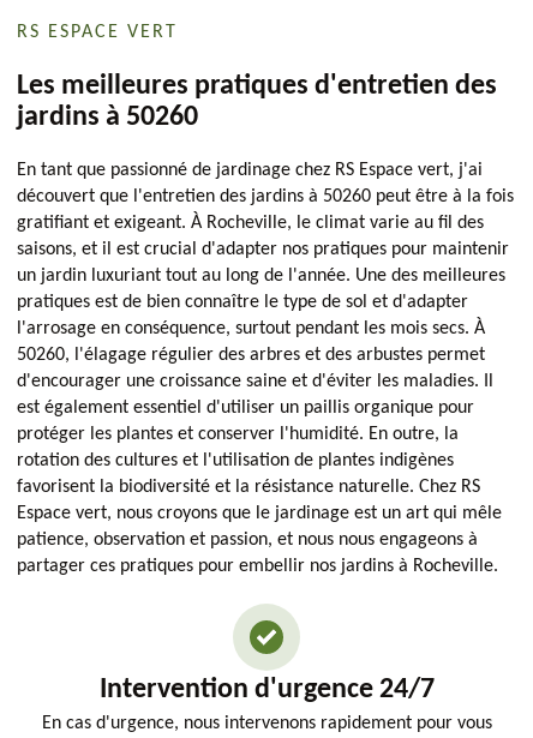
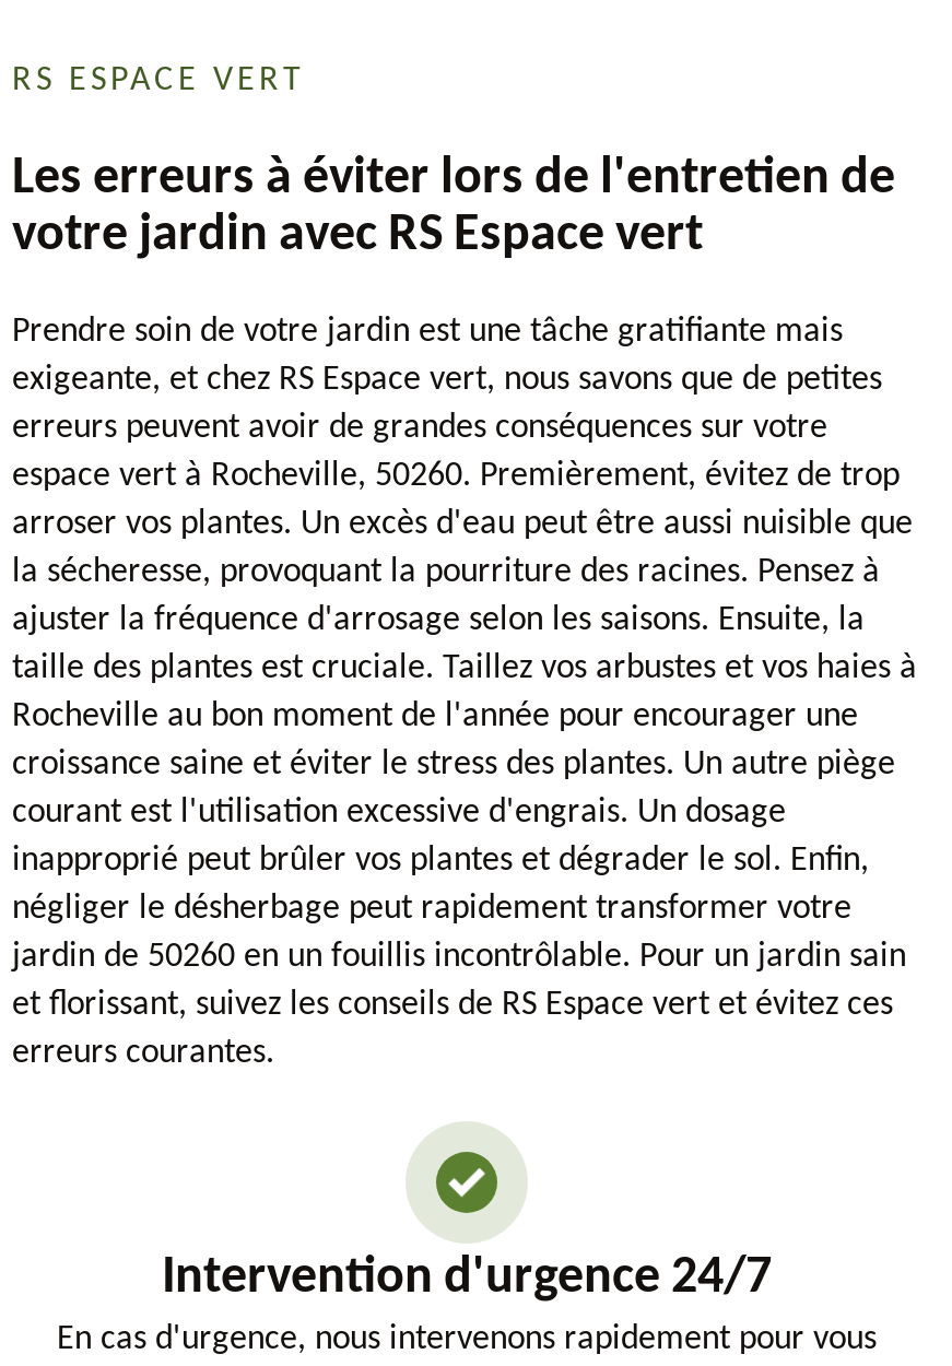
[17,72,497,132] Les meilleures pratiques d'entretien des | jardins à 50260 -> [12,153,895,262] Les erreurs à éviter lors de l'entretien de | votre jardin avec RS Espace vert
[17,161,514,576] En tant que passionné de jardinage chez RS Espace vert, j'ai | découvert que l'entretien des jardins à 50260 peut être à la fois | gratifiant et exigeant. À Rocheville, le climat varie au fil des | saisons, et il est crucial d'adapter nos pratiques pour maintenir | un jardin luxuriant tout au long de l'année. Une des meilleures | pratiques est de bien connaître le type de sol et d'adapter | l'arrosage en conséquence, surtout pendant les mois secs. À | 50260, l'élagage régulier des arbres et des arbustes permet | d'encourager une croissance saine et d'éviter les maladies. Il | est également essentiel d'utiliser un paillis organique pour | protéger les plantes et conserver l'humidité. En outre, la | rotation des cultures et l'utilisation de plantes indigènes | favorisent la biodiversité et la résistance naturelle. Chez RS | Espace vert, nous croyons que le jardinage est un art qui mêle | patience, observation et passion, et nous nous engageons à | partager ces pratiques pour embellir nos jardins à Rocheville. -> [12,315,917,1071] Prendre soin de votre jardin est une tâche gratifiante mais | exigeante, et chez RS Espace vert, nous savons que de petites | erreurs peuvent avoir de grandes conséquences sur votre | espace vert à Rocheville, 50260. Premièrement, évitez de trop | arroser vos plantes. Un excès d'eau peut être aussi nuisible que | la sécheresse, provoquant la pourriture des racines. Pensez à | ajuster la fréquence d'arrosage selon les saisons. Ensuite, la | taille des plantes est cruciale. Taillez vos arbustes et vos haies à | Rocheville au bon moment de l'année pour encourager une | croissance saine et éviter le stress des plantes. Un autre piège | courant est l'utilisation excessive d'engrais. Un dosage | inapproprié peut brûler vos plantes et dégrader le sol. Enfin, | négliger le désherbage peut rapidement transformer votre | jardin de 50260 en un fouillis incontrôlable. Pour un jardin sain | et florissant, suivez les conseils de RS Espace vert et évitez ces | erreurs courantes.

